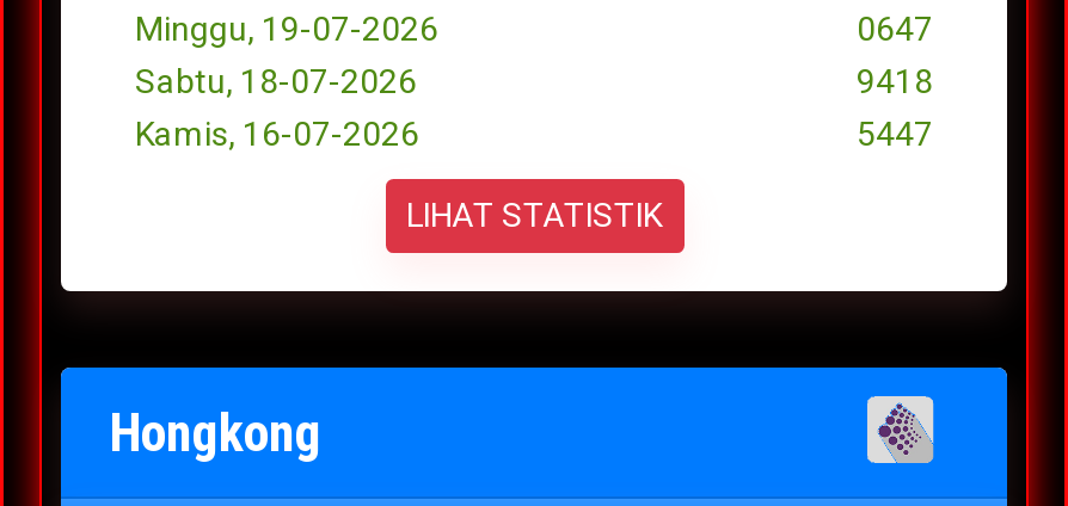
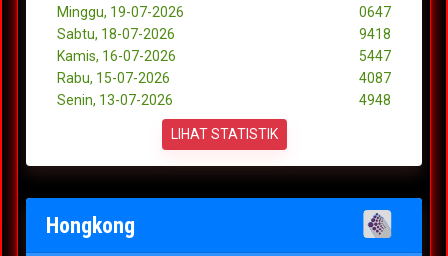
none -> [57,70,391,108] Rabu, 15-07-2026 | 4087 | Senin, 13-07-2026 | 4948

